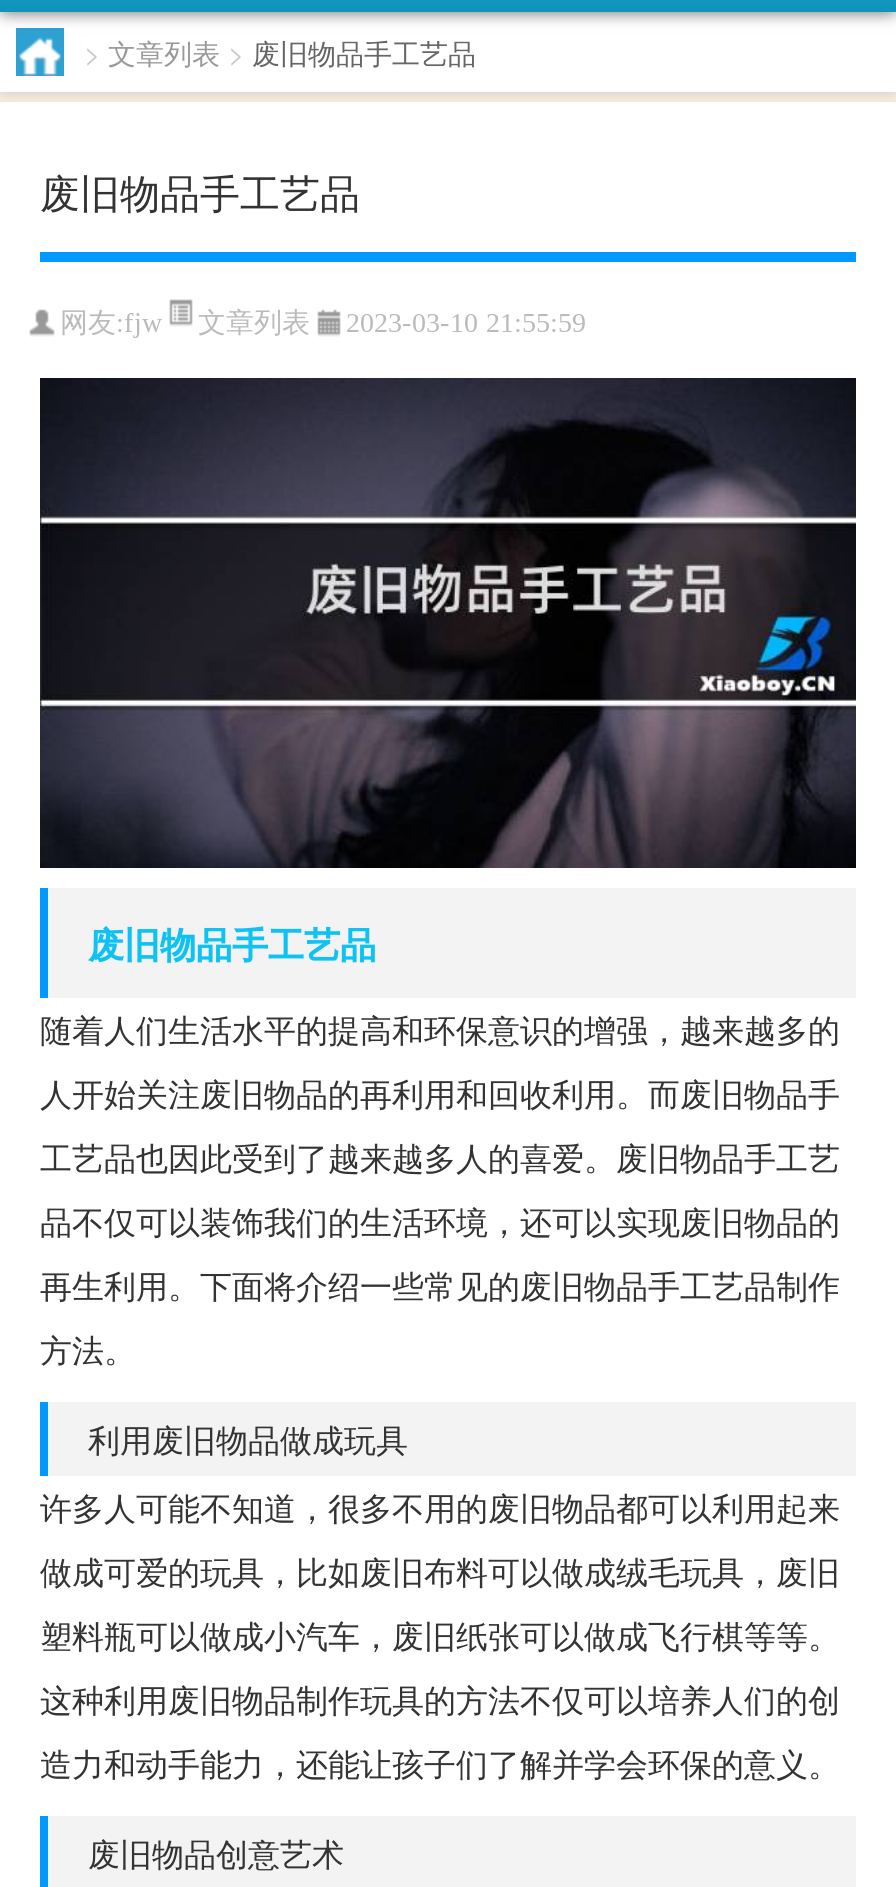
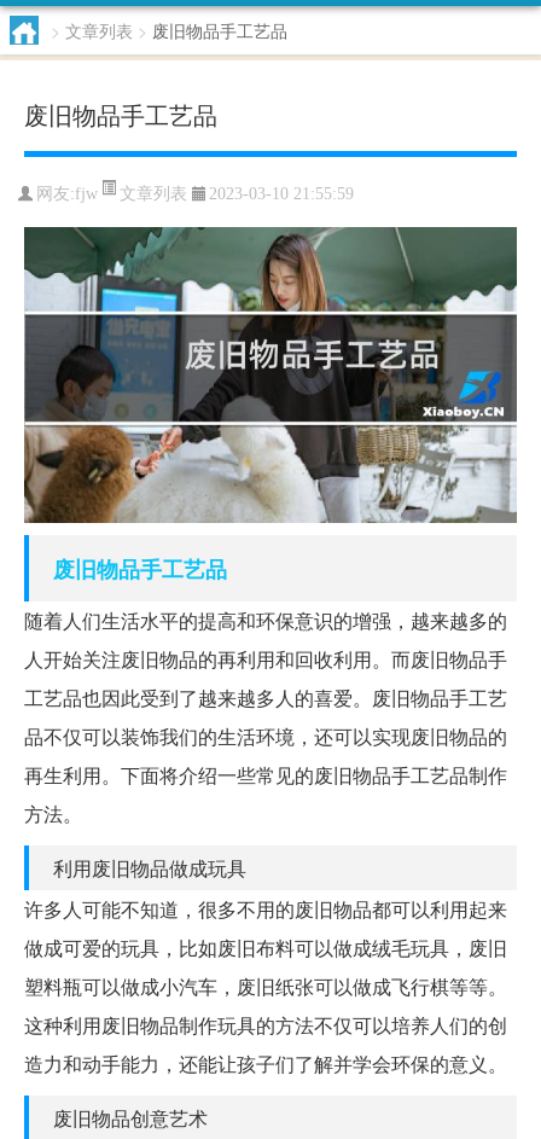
[38,376,858,870] [image] -> [23,226,518,524] [image]

